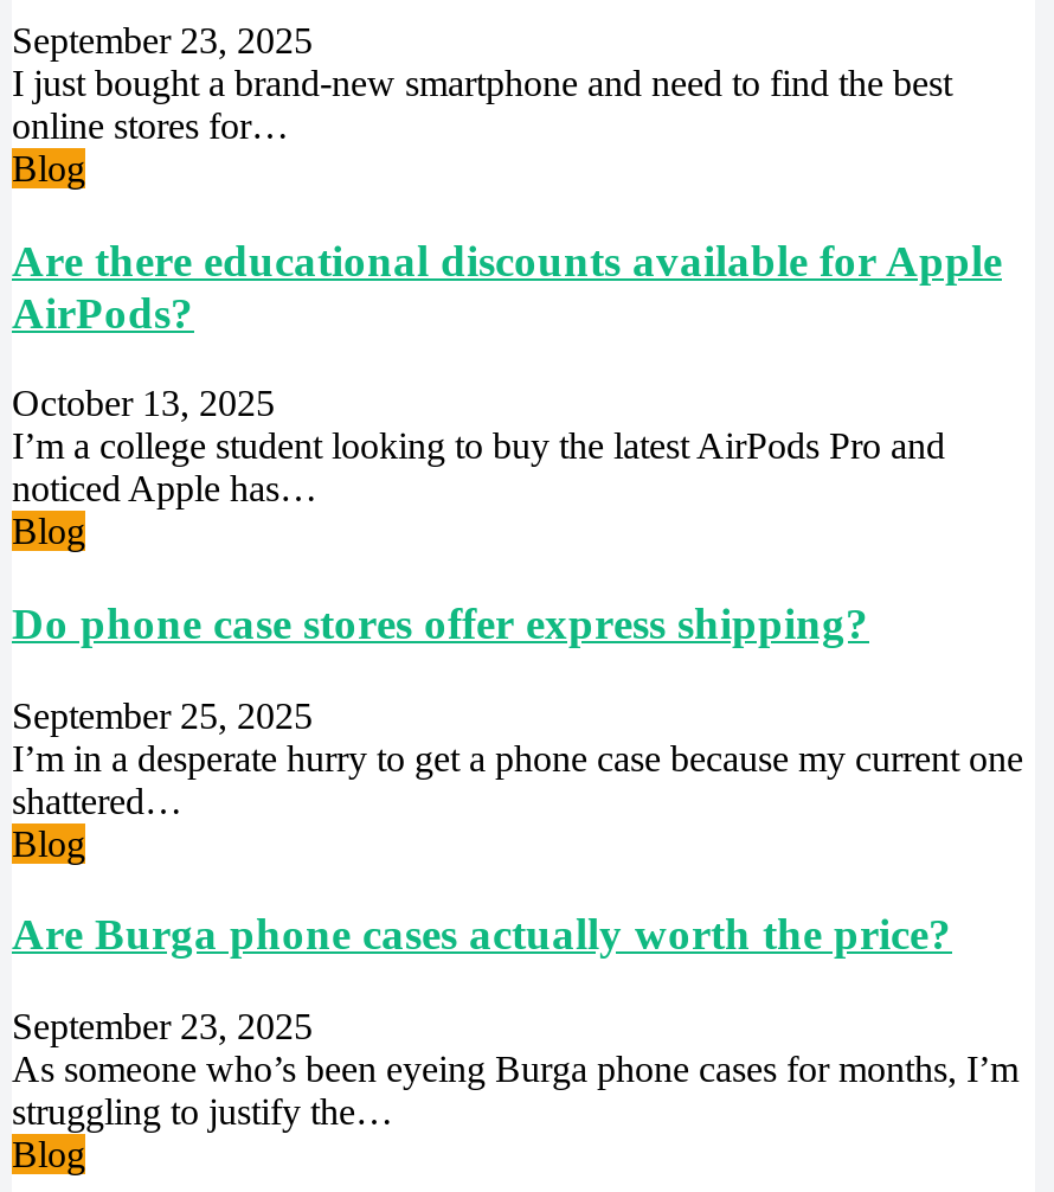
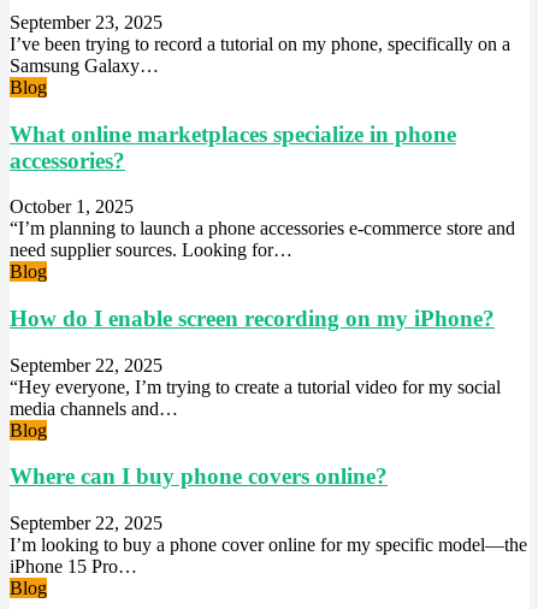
[12,62,952,145] I just bought a brand-new smartphone and need to find the best | online stores for… -> [10,33,510,76] I’ve been trying to record a tutorial on my phone, specifically on a | Samsung Galaxy…
[12,235,1002,337] Are there educational discounts available for Apple | AirPods? -> [10,121,456,173] What online marketplaces specialize in phone | accessories?
[12,383,945,509] October 13, 2025 | I’m a college student looking to buy the latest AirPods Pro and | noticed Apple has… -> [10,196,515,260] October 1, 2025 | “I’m planning to launch a phone accessories e-commerce store and | need supplier sources. Looking for…
[12,598,869,648] Do phone case stores offer express shipping? -> [10,306,495,331] How do I enable screen recording on my iPhone?
[12,695,1023,820] September 25, 2025 | I’m in a desperate hurry to get a phone case because my current one | shattered… -> [10,355,501,418] September 22, 2025 | “Hey everyone, I’m trying to create a tutorial video for my social | media channels and…
[12,910,952,960] Are Burga phone cases actually worth the price? -> [10,464,388,489] Where can I buy phone covers online?
[12,1006,1018,1132] September 23, 2025 | As someone who’s been eyeing Burga phone cases for months, I’m | struggling to justify the… -> [10,513,527,577] September 22, 2025 | I’m looking to buy a phone cover online for my specific model—the | iPhone 15 Pro…

